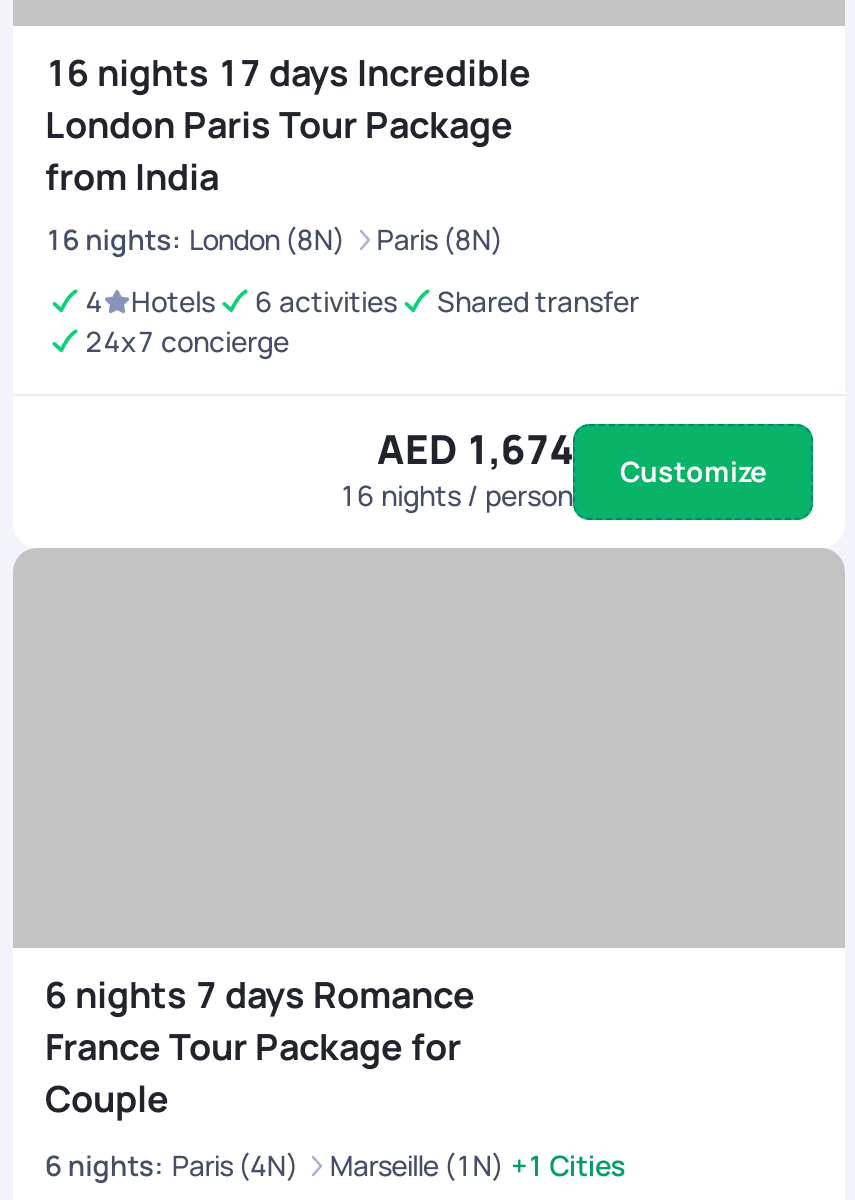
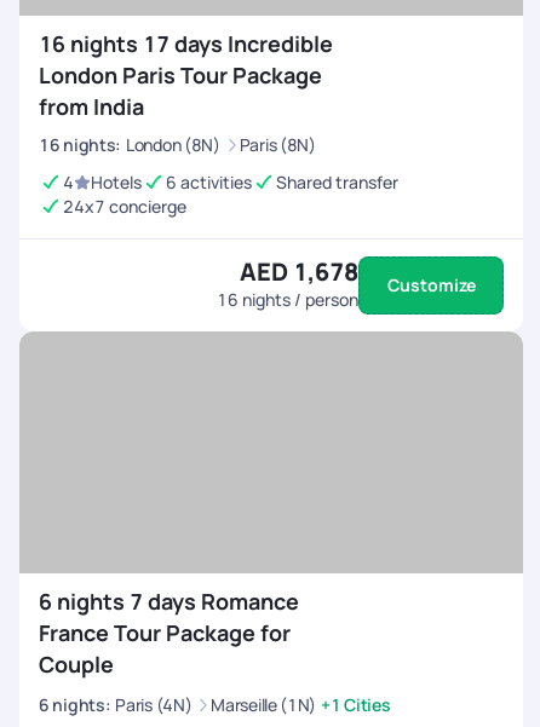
[377,422,766,490] AED 1,674 Customize -> [240,255,475,296] AED 1,678 Customize

